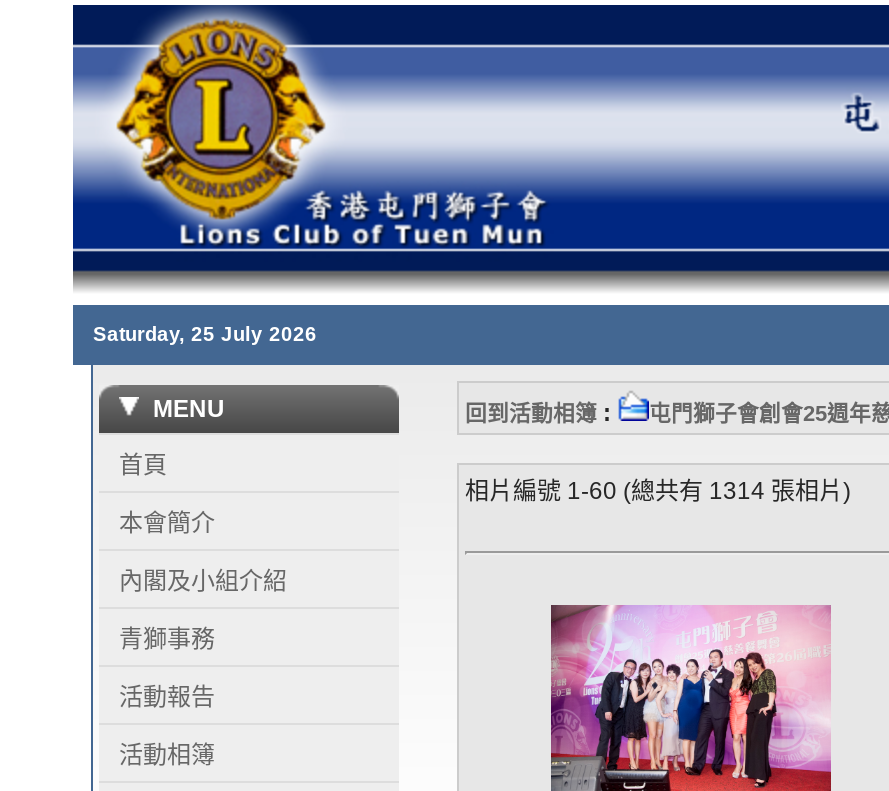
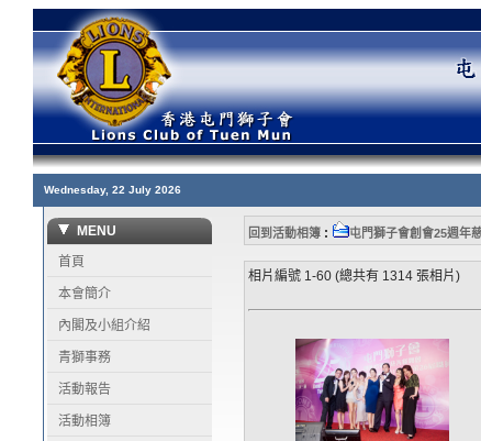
[93,323,317,345] Saturday, 25 July 2026 -> [44,184,181,196] Wednesday, 22 July 2026

